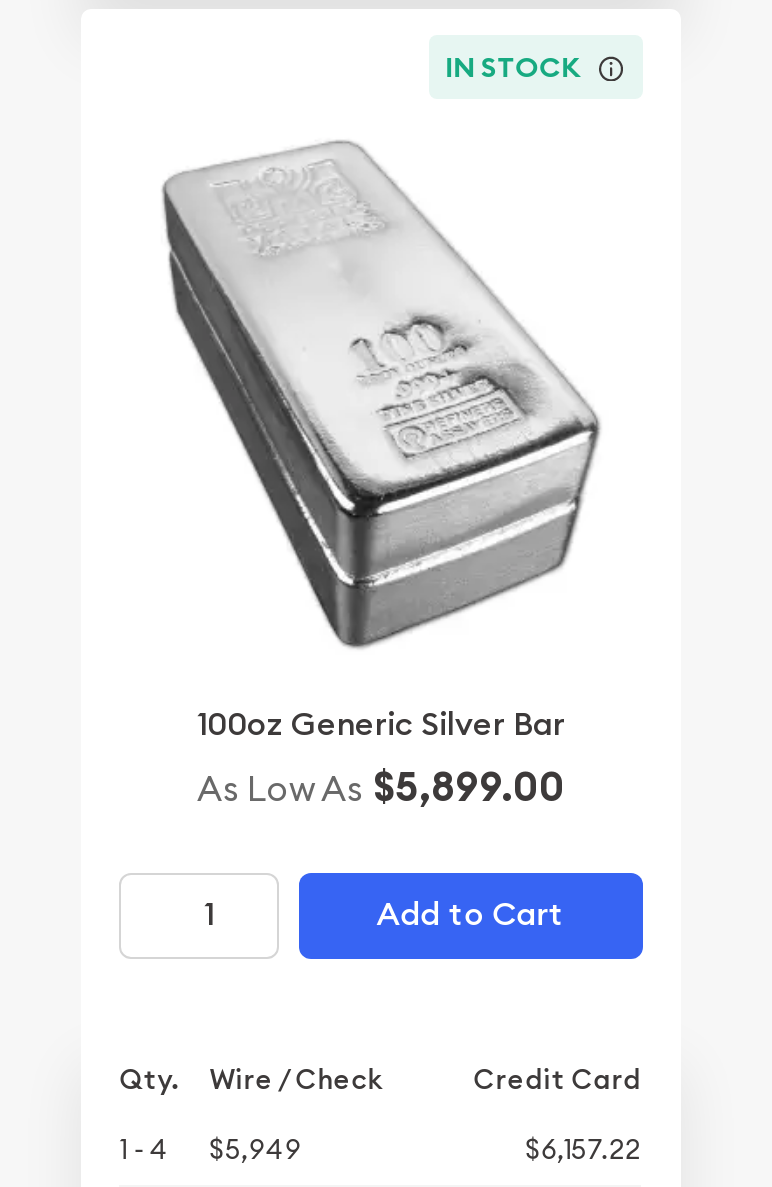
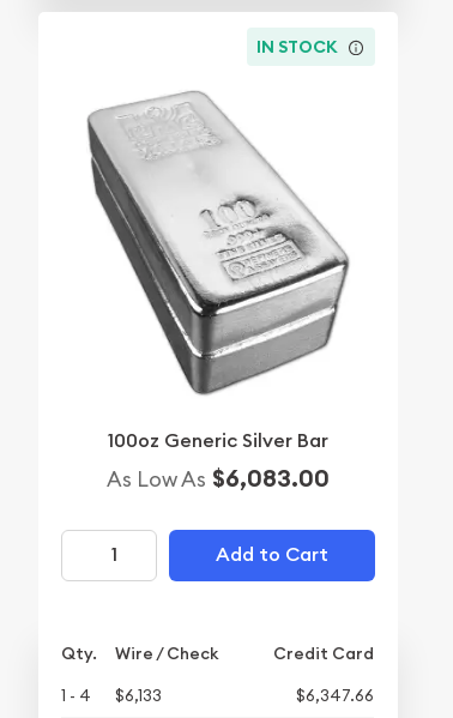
[197,761,565,813] As Low As $5,899.00 -> [107,463,330,494] As Low As $6,083.00
[119,1131,301,1167] 1 - 4 $5,949 -> [61,685,162,706] 1 - 4 $6,133
[525,1131,641,1167] $6,157.22 -> [296,685,374,706] $6,347.66

